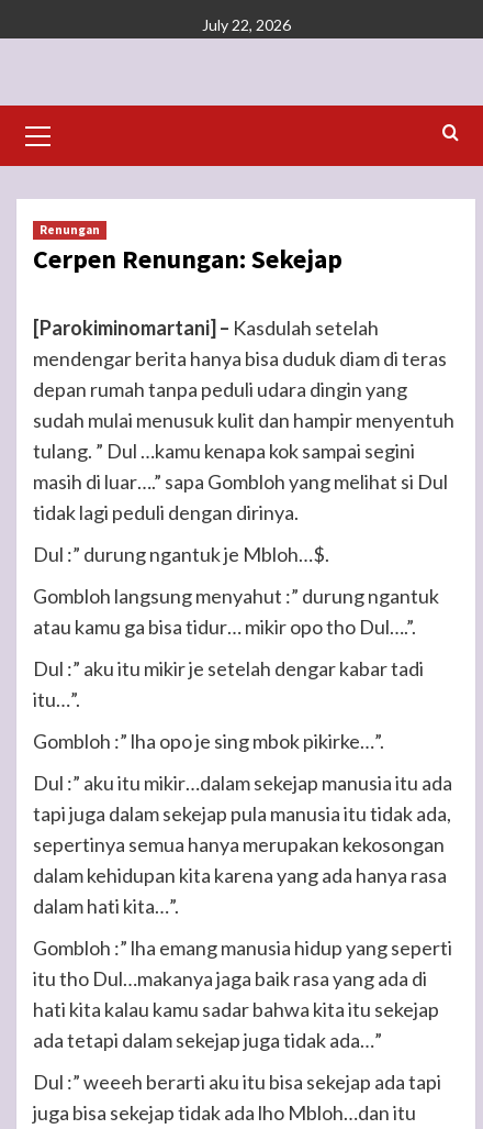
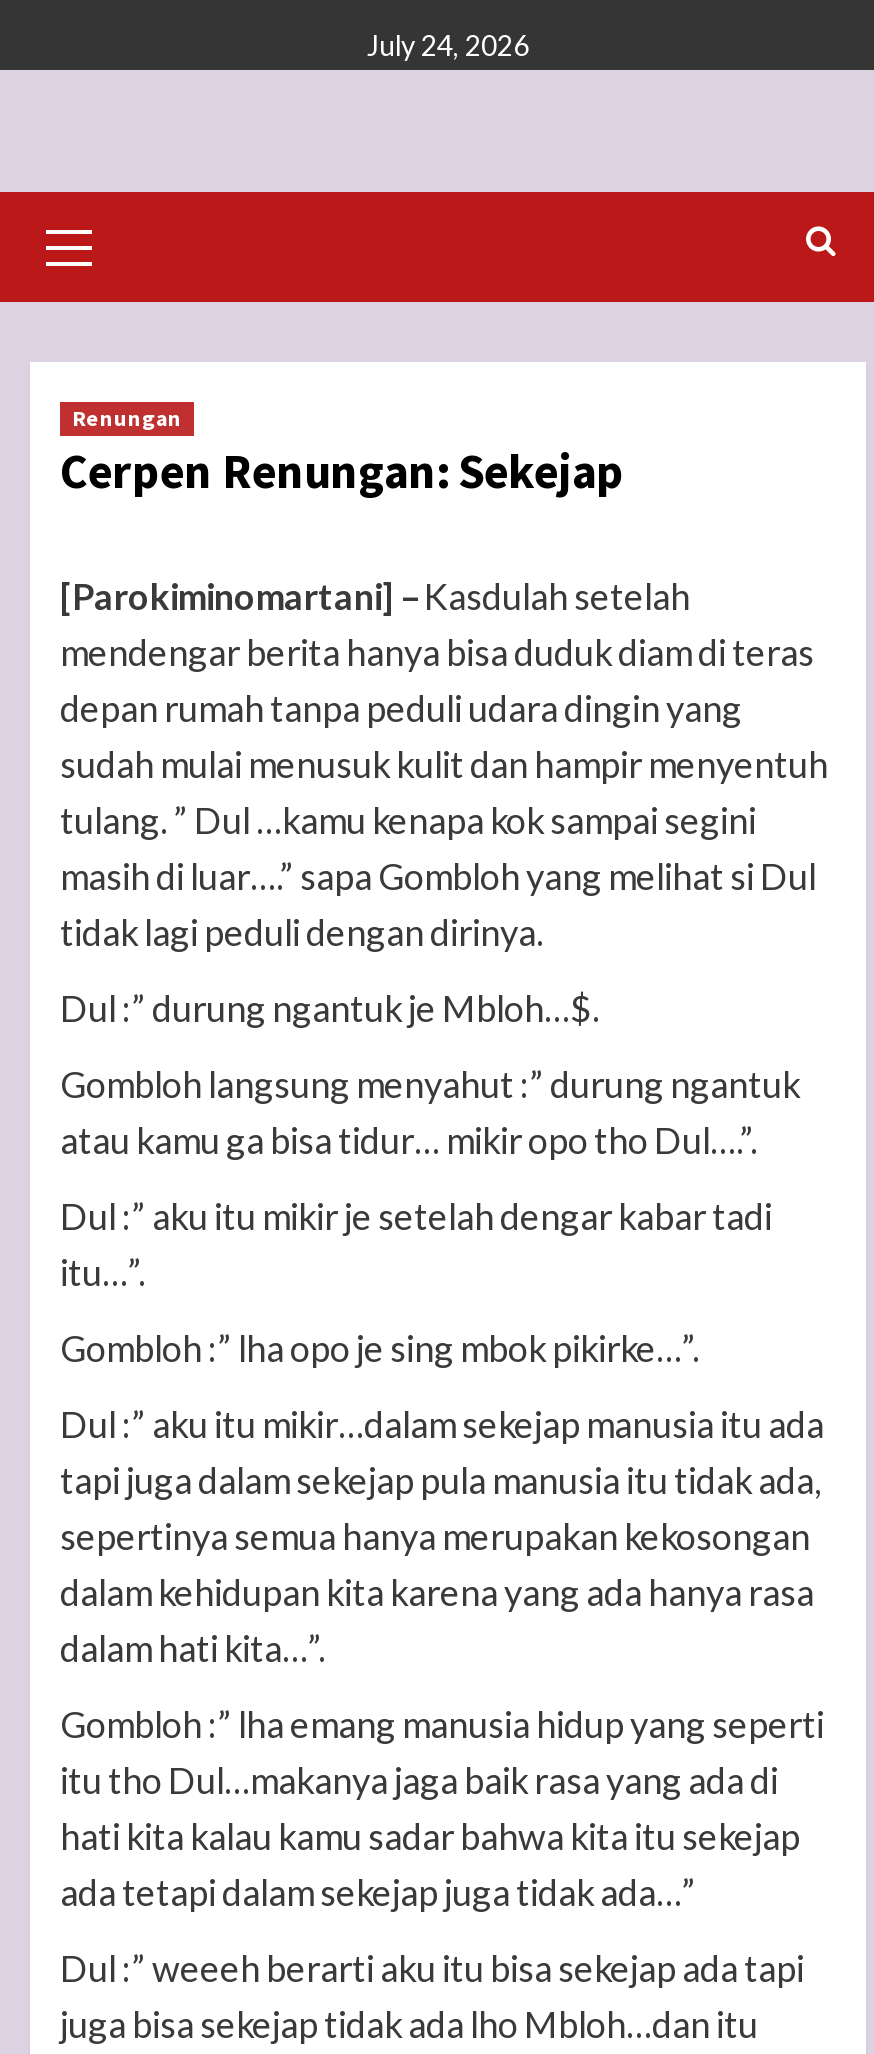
[201,15,290,34] July 22, 2026 -> [367,28,529,62] July 24, 2026

